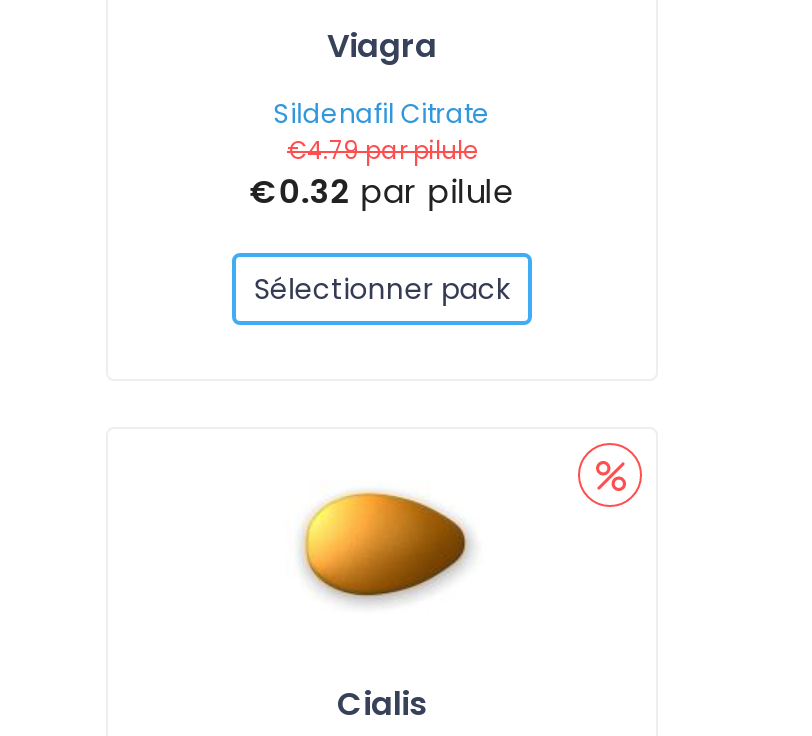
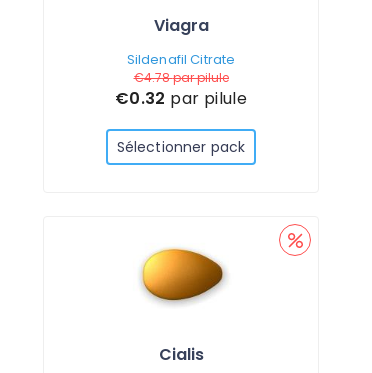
[287,133,477,167] €4.79par pilule -> [133,69,228,86] €4.78par pilule

